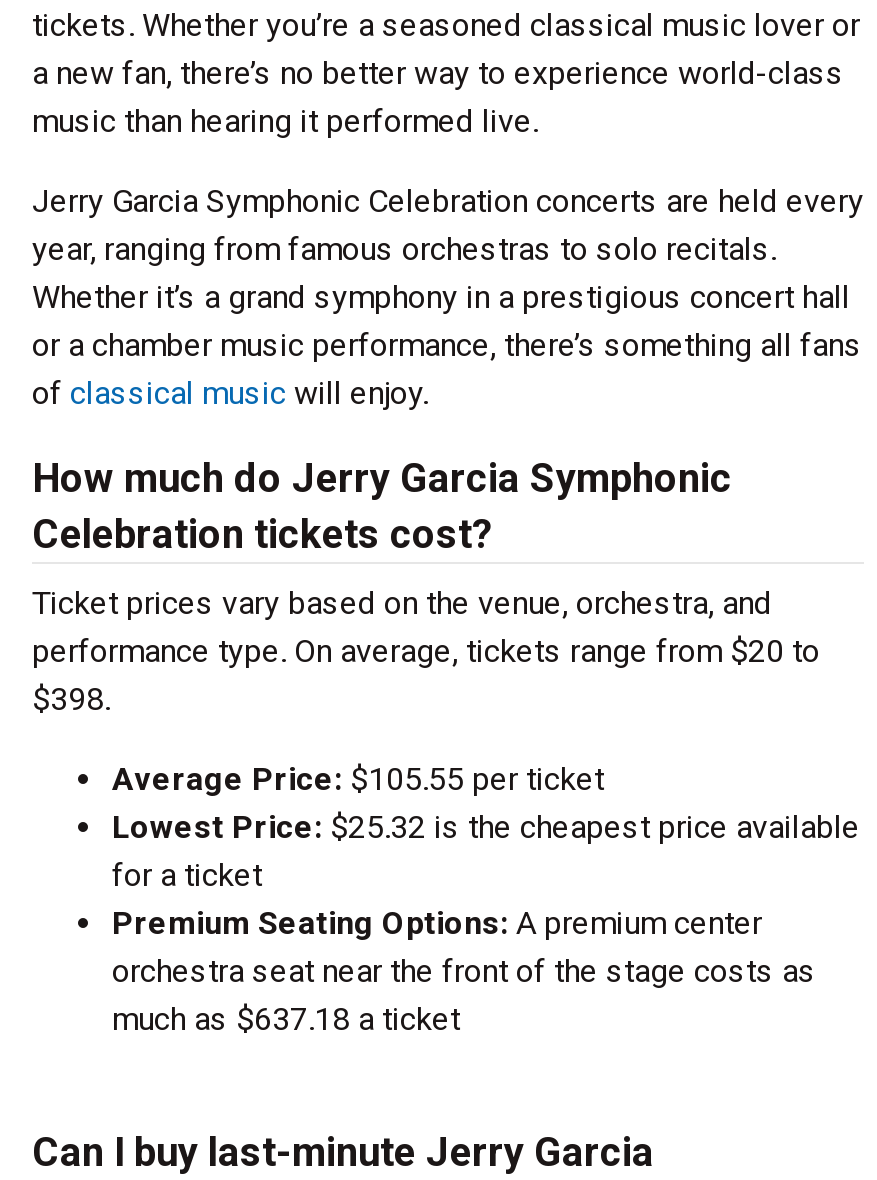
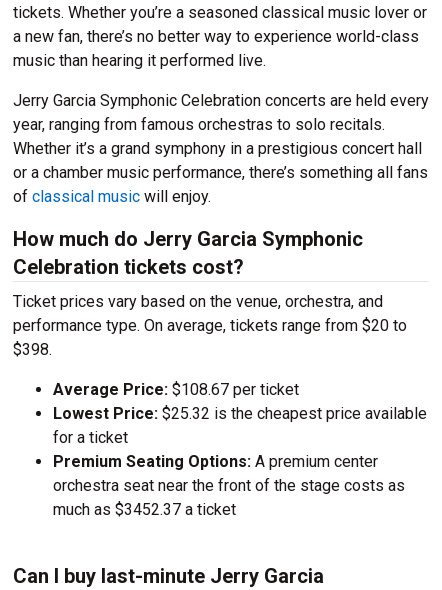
[112,760,604,798] Average Price: $105.55 per ticket -> [53,380,299,399] Average Price: $108.67 per ticket
[112,1000,460,1038] much as $637.18 a ticket -> [53,500,236,519] much as $3452.37 a ticket

